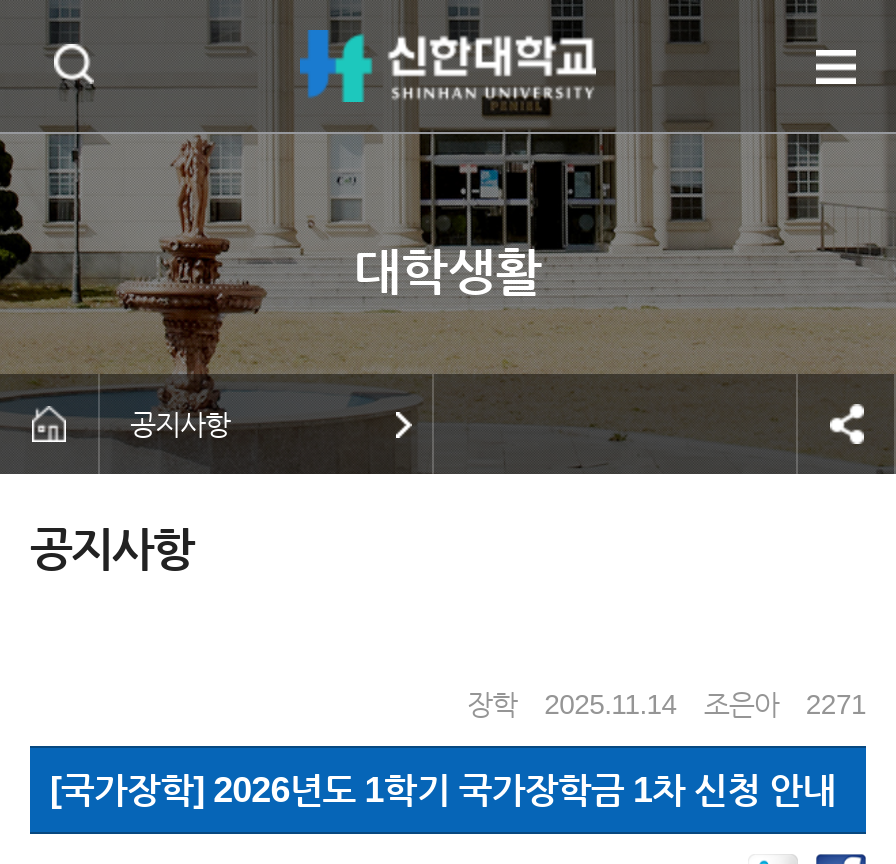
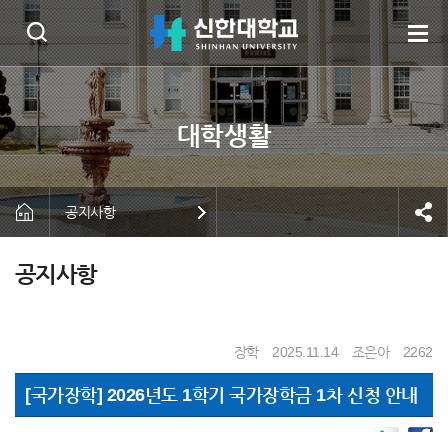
[467,688,866,720] 장학 2025.11.14 조은아 2271 -> [233,344,433,360] 장학 2025.11.14 조은아 2262

